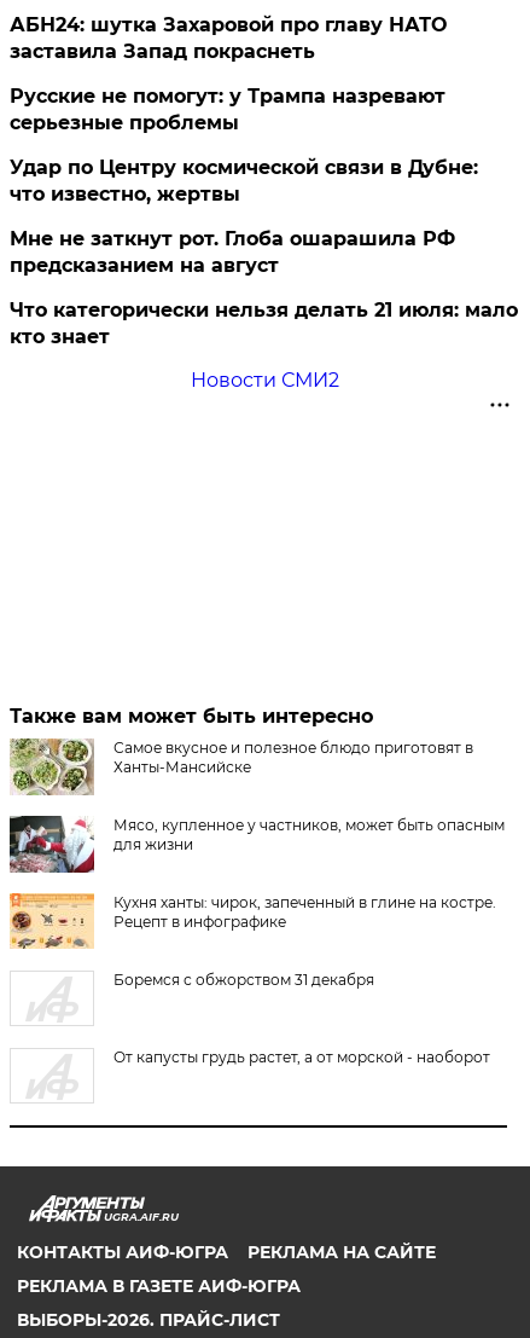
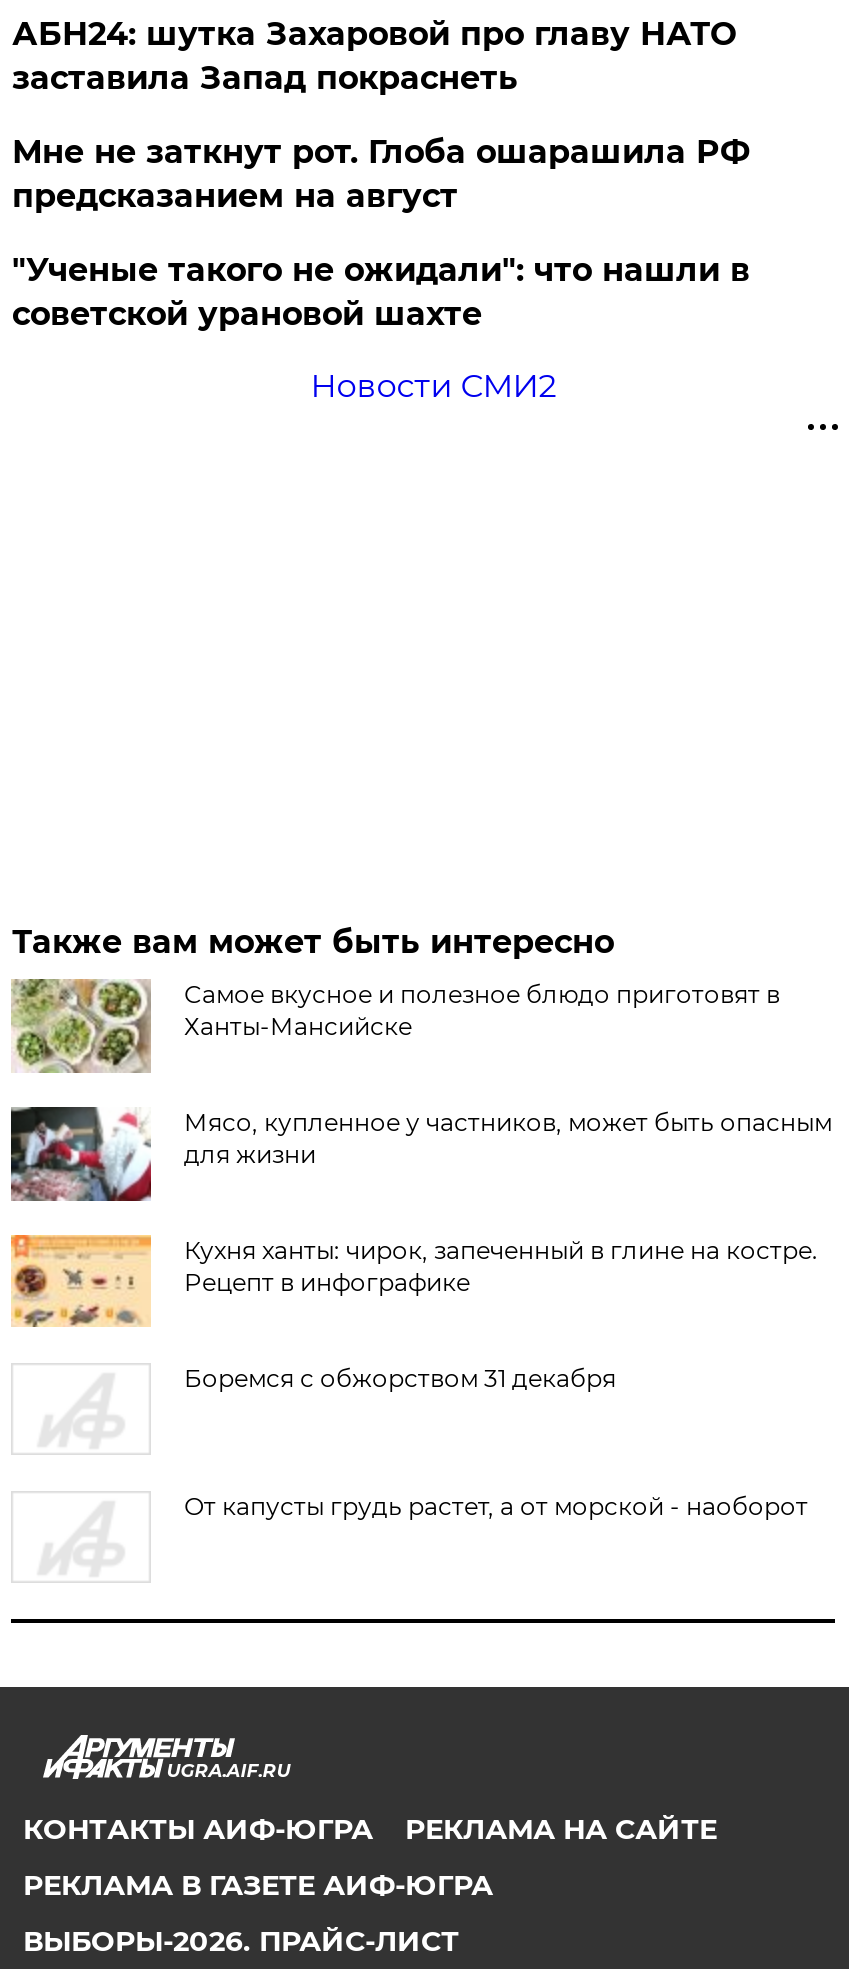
[10,84,479,205] Русские не помогут: у Трампа назревают | серьезные проблемы | Удар по Центру космической связи в Дубне: | что известно, жертвы -> none
[10,298,518,348] Что категорически нельзя делать 21 июля: мало | кто знает -> [12,251,750,333] "Ученые такого не ожидали": что нашли в | советской урановой шахте

